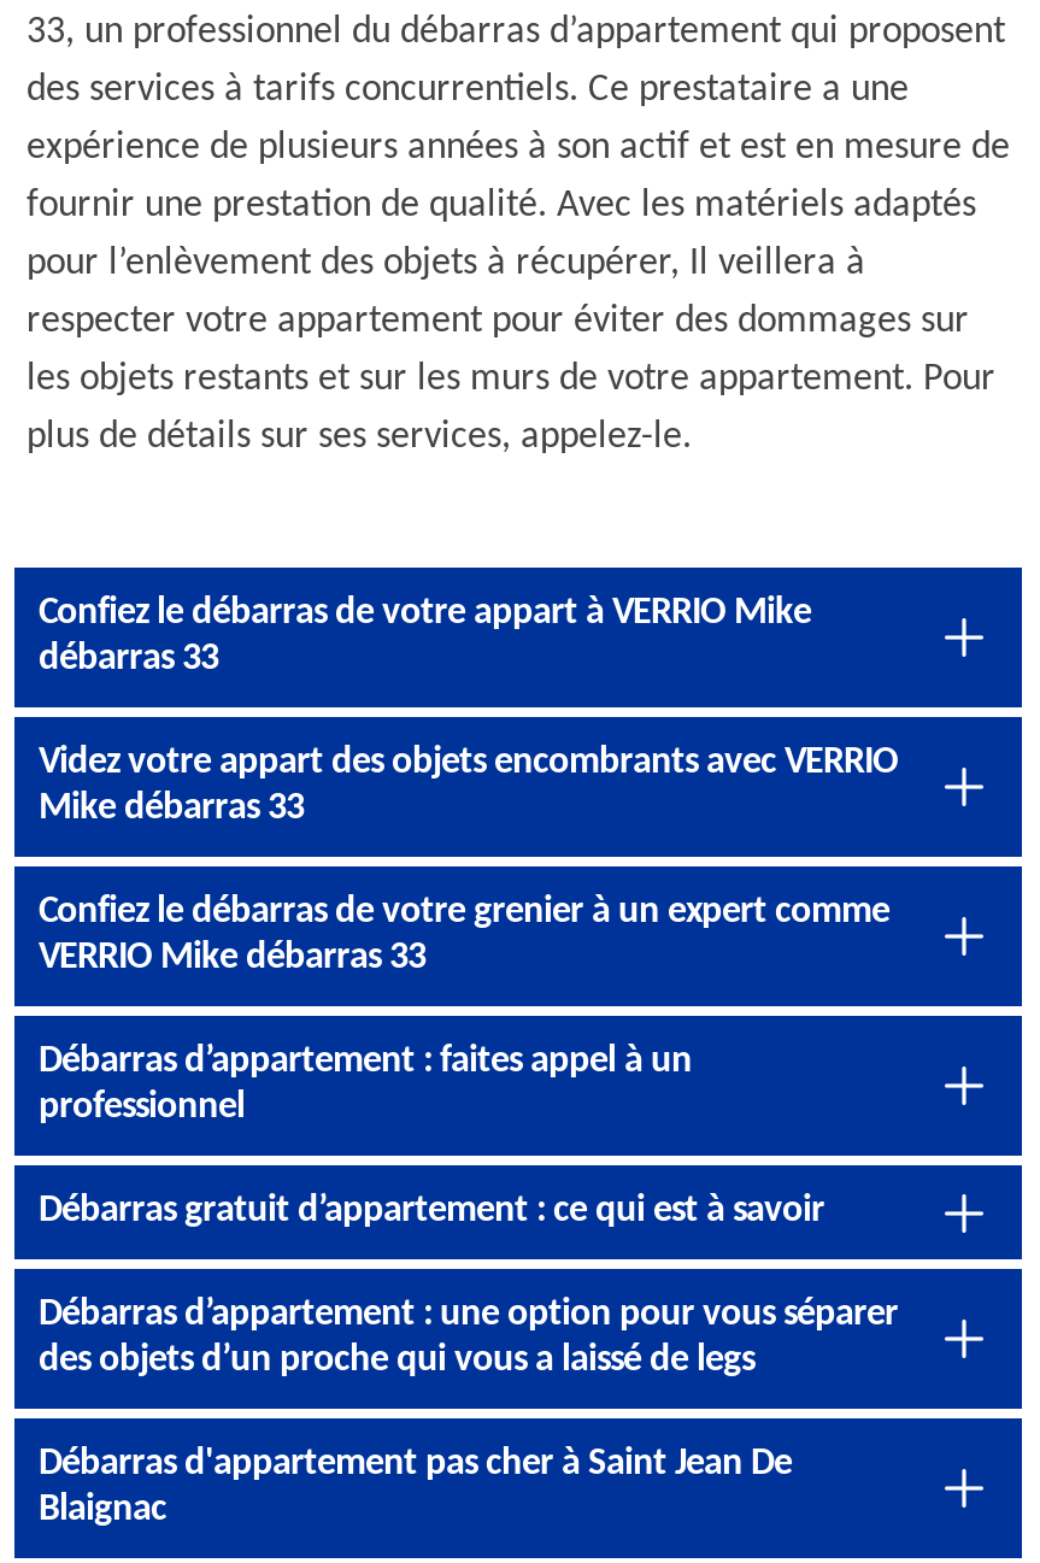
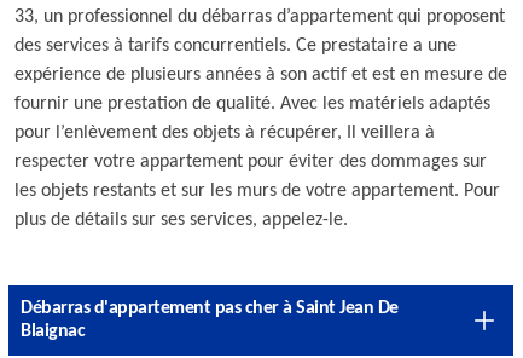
[12,594,1024,1411] [image] | Confiez le débarras de votre appart à VERRIO Mike | débarras 33 | Videz votre appart des objets encombrants avec VERRIO | Mike débarras 33 | Confiez le débarras de votre grenier à un expert comme | VERRIO Mike débarras 33 | Débarras d’appartement : faites appel à un | professionnel | Débarras gratuit d’appartement : ce qui est à savoir | Débarras d’appartement : une option pour vous séparer | des objets d’un proche qui vous a laissé de legs -> none

